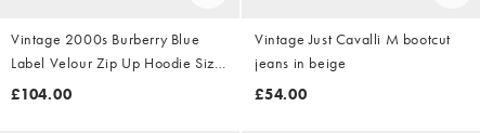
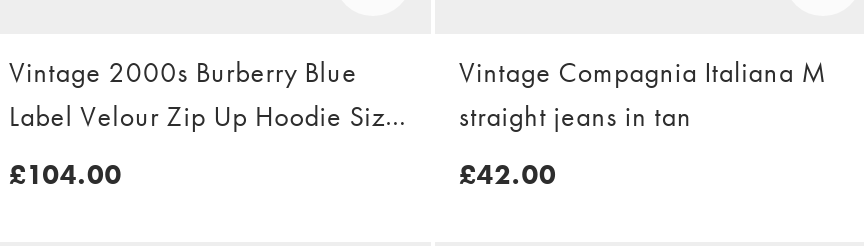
[255,29,451,72] Vintage Just Cavalli M bootcut | jeans in beige -> [459,53,827,133] Vintage Compagnia Italiana M | straight jeans in tan
[255,84,308,103] £54.00 -> [459,155,557,191] £42.00

